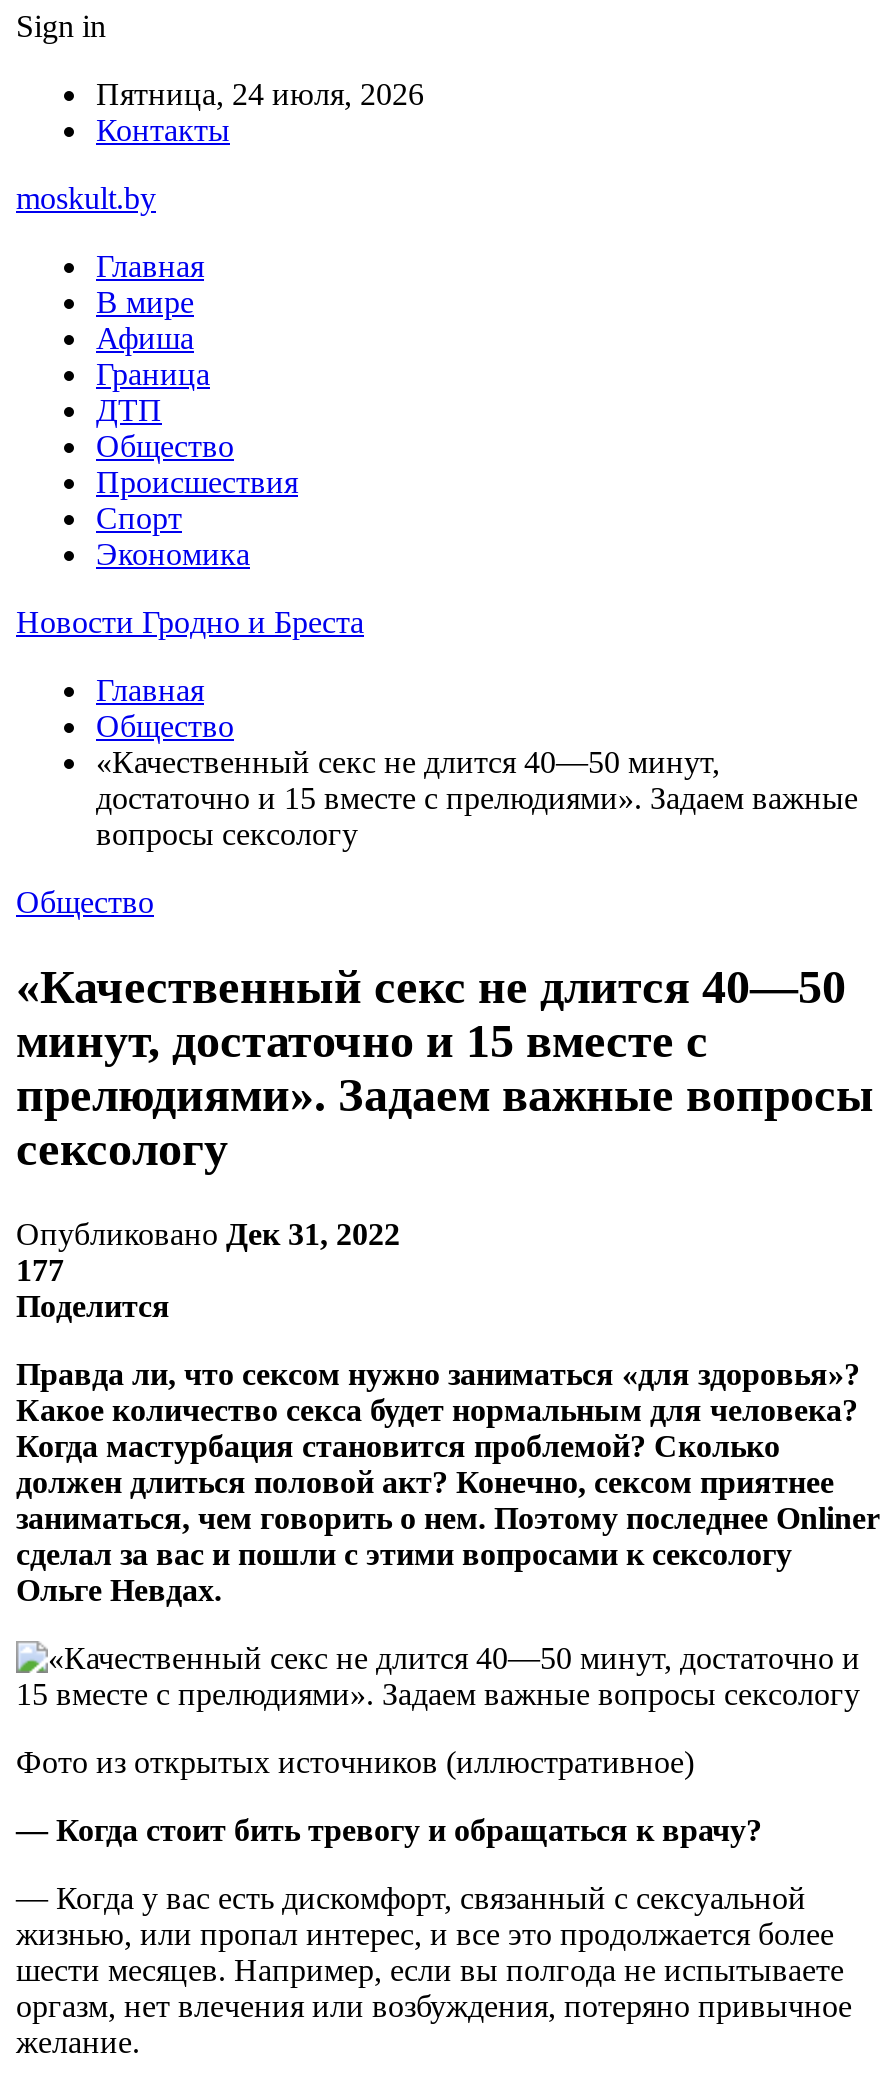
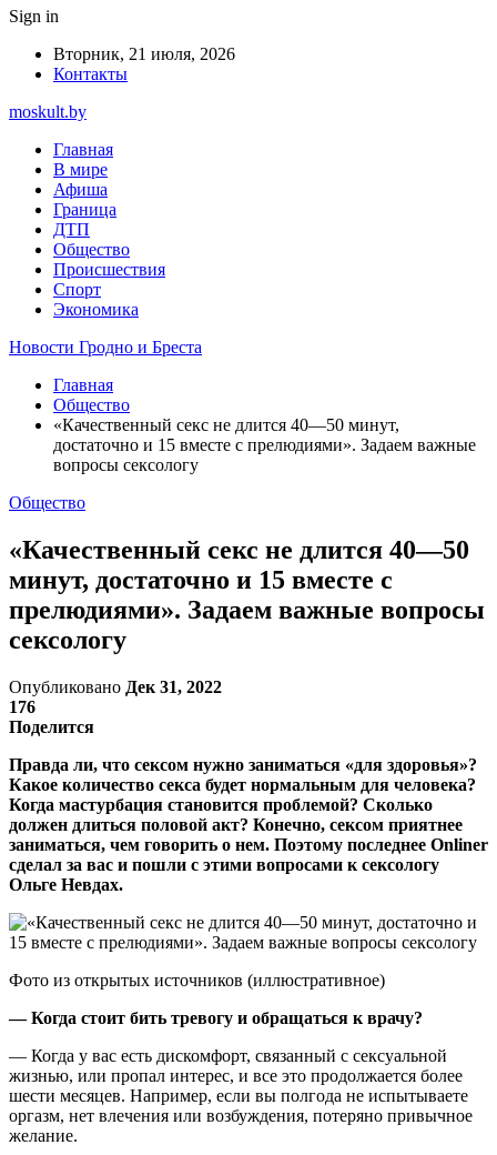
[96,77,424,111] Пятница, 24 июля, 2026 -> [53,44,235,63] Вторник, 21 июля, 2026
[16,1253,64,1287] 177 -> [9,697,35,716] 176

